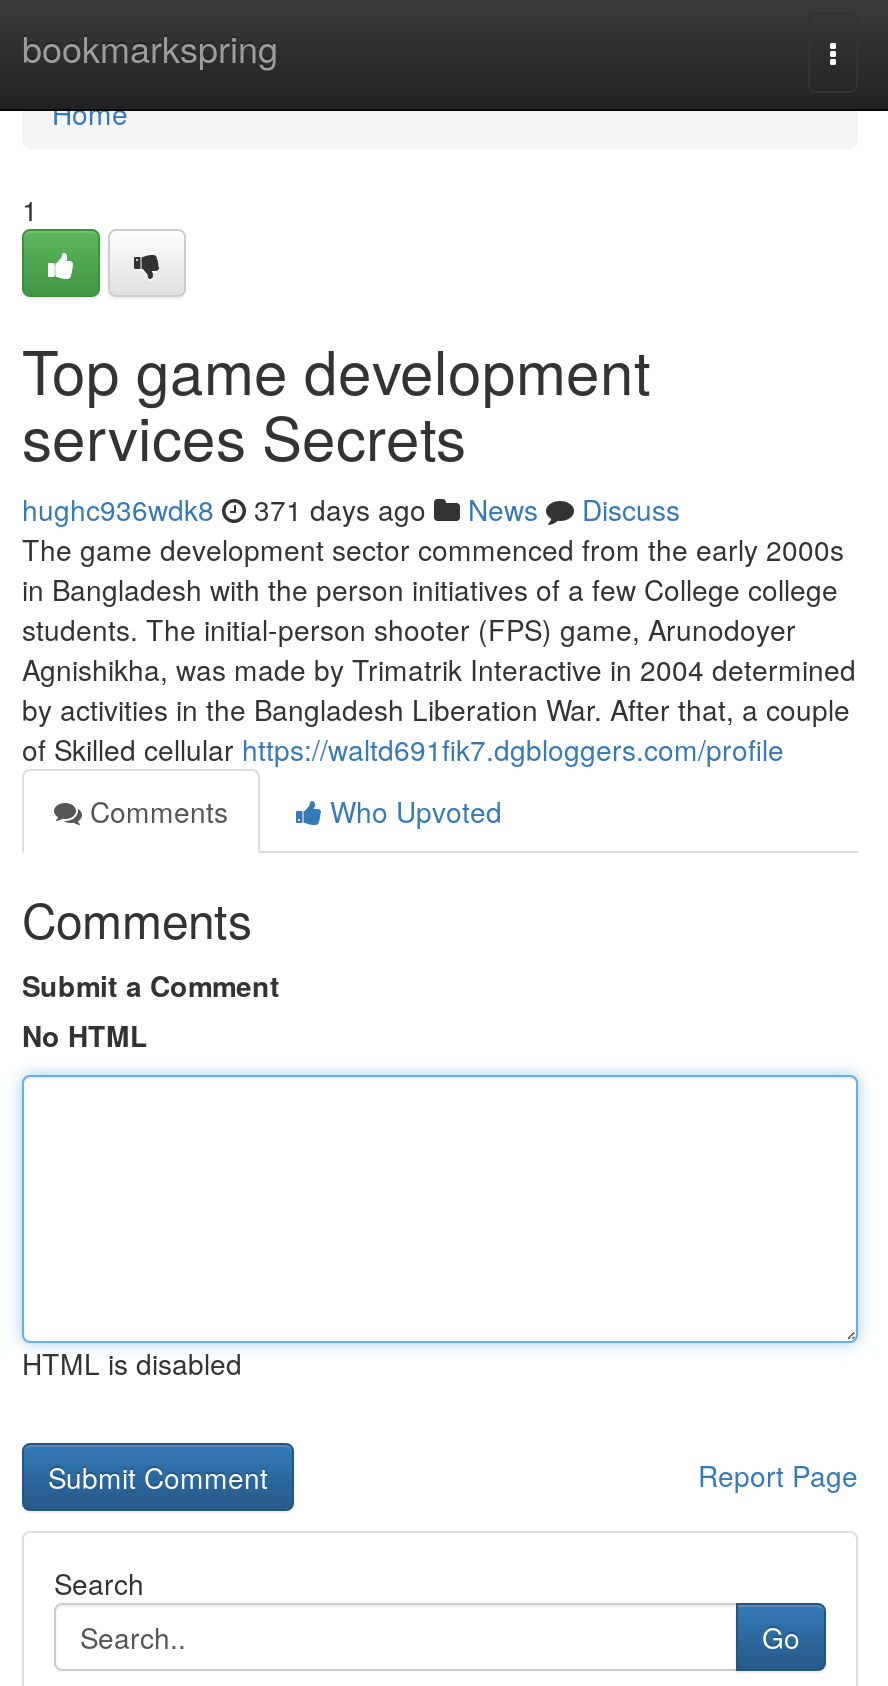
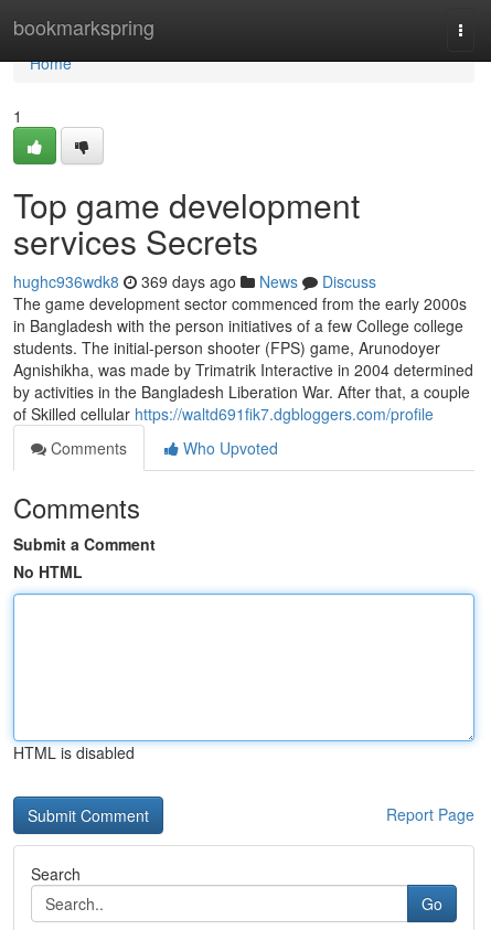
[22,489,680,529] hughc936wdk8 371 days ago News Discuss -> [13,270,376,292] hughc936wdk8 369 days ago News Discuss

